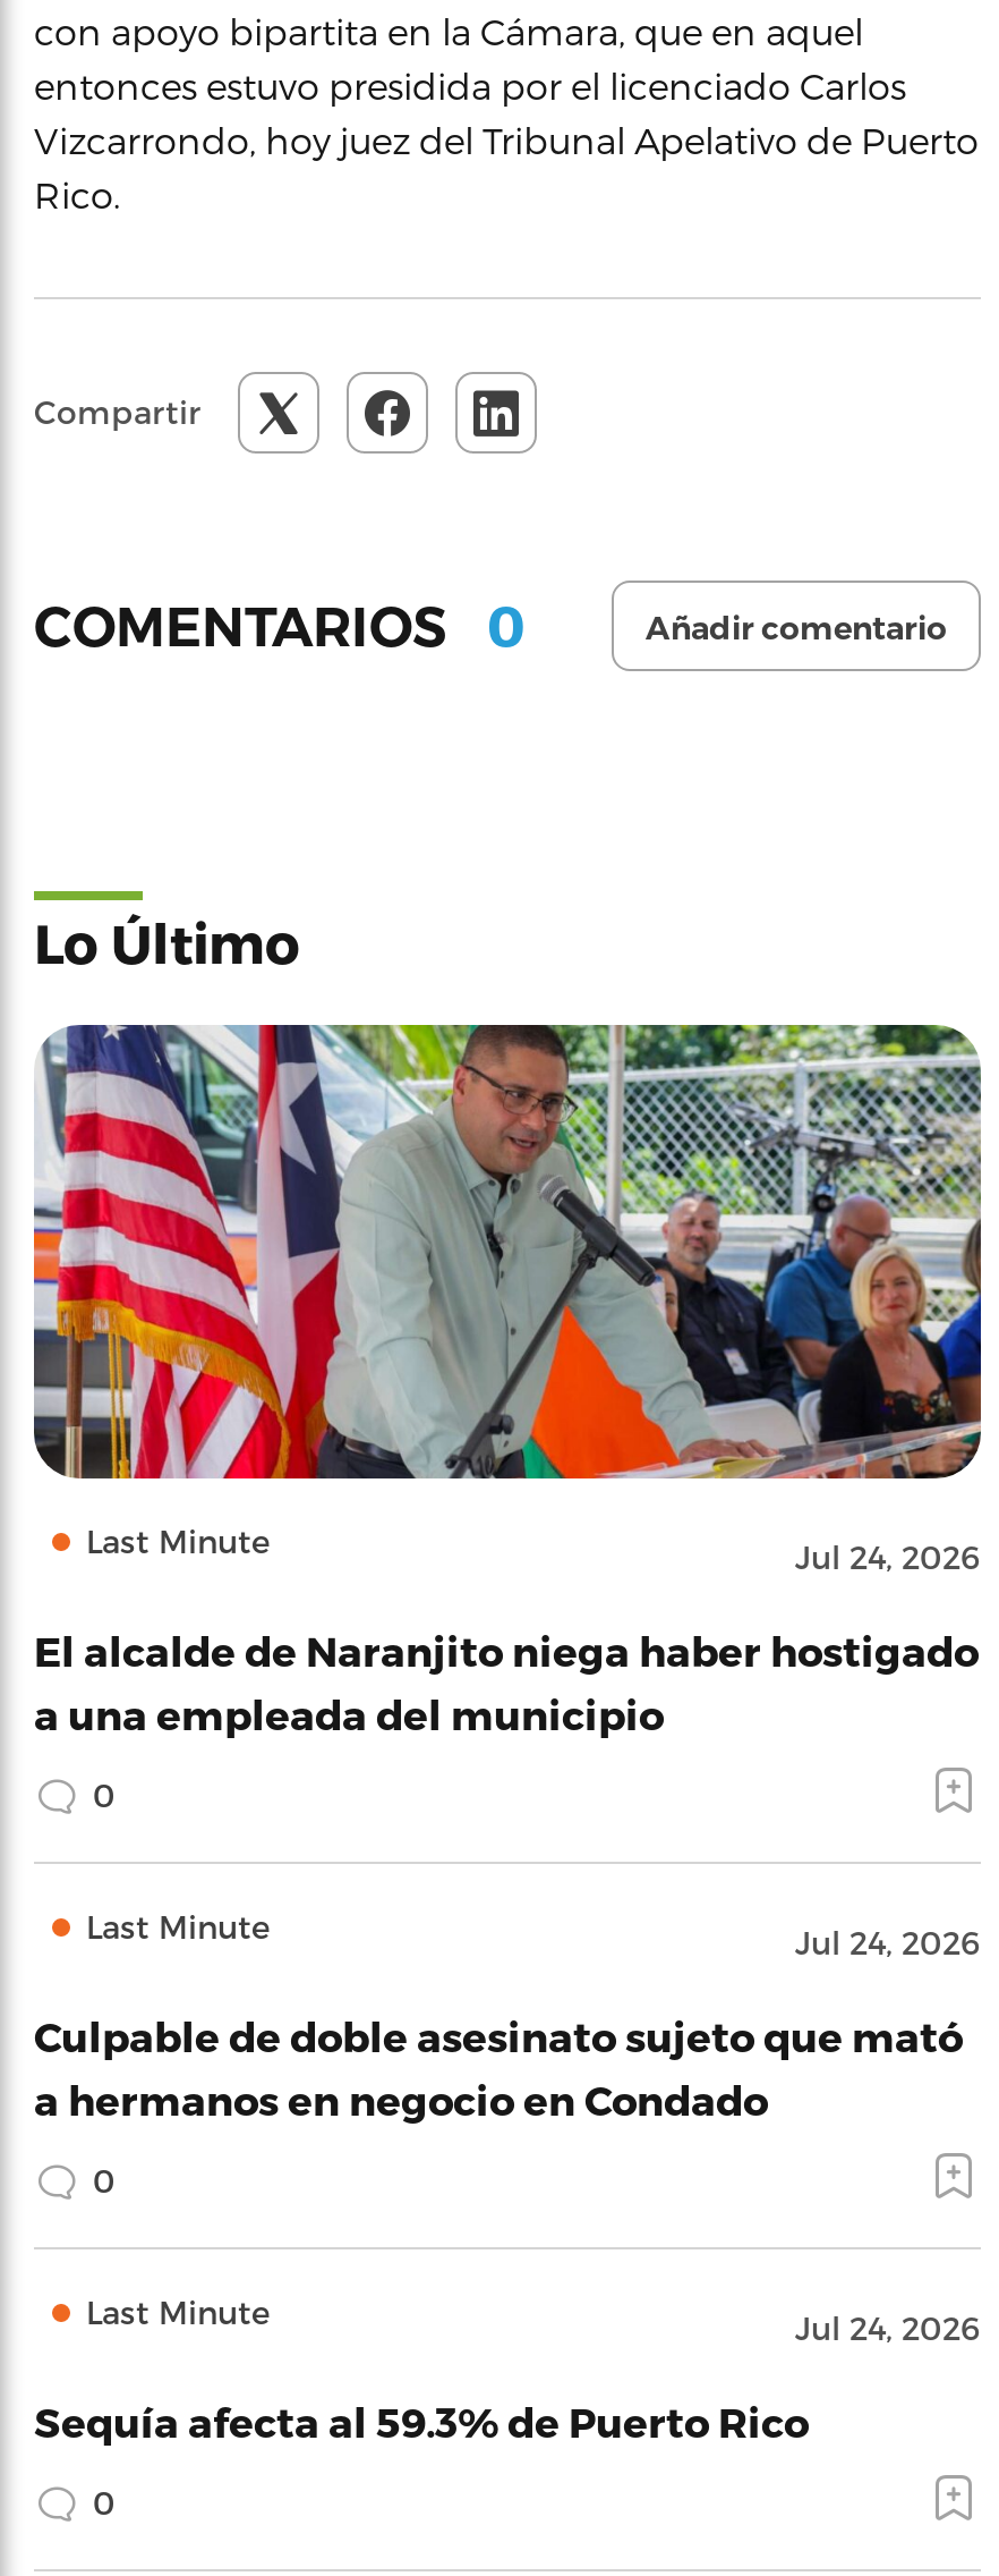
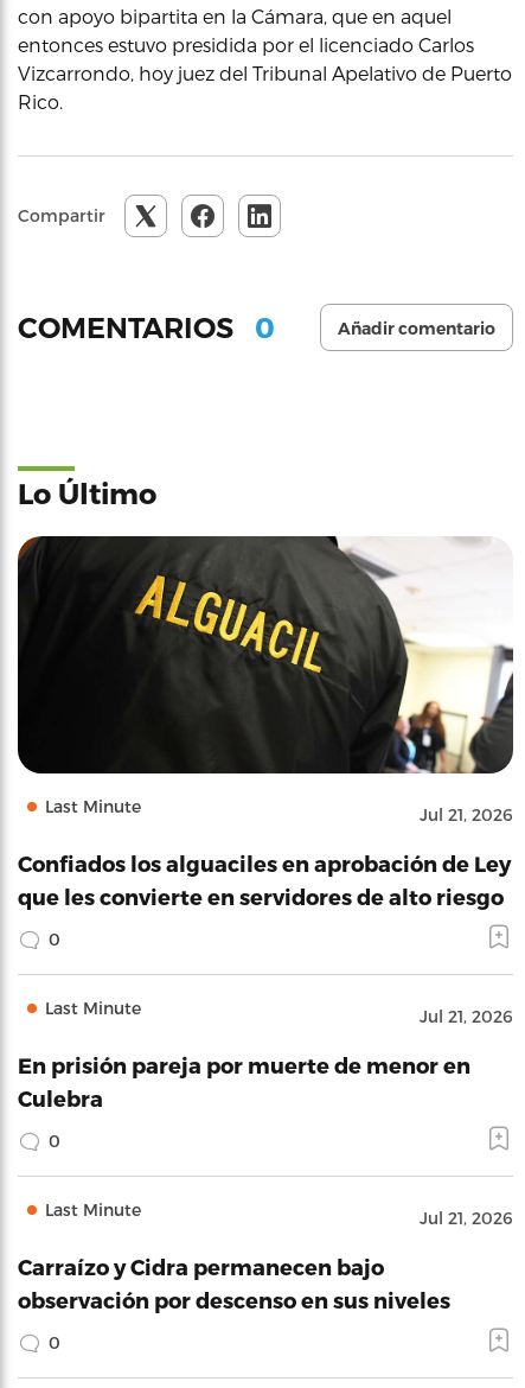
[32,1023,983,1576] [image] | Jul 24, 2026 -> [17,535,513,824] [image] | Jul 21, 2026
[34,1626,979,1737] El alcalde de Naranjito niega haber hostigado | a una empleada del municipio -> [18,851,511,909] Confiados los alguaciles en aprobación de Ley | que les convierte en servidores de alto riesgo
[795,1923,981,1961] Jul 24, 2026 -> [420,1006,513,1026] Jul 21, 2026
[34,2011,963,2122] Culpable de doble asesinato sujeto que mató | a hermanos en negocio en Condado -> [18,1052,470,1110] En prisión pareja por muerte de menor en | Culebra
[795,2308,981,2347] Jul 24, 2026 -> [420,1208,513,1228] Jul 21, 2026
[34,2397,809,2444] Sequía afecta al 59.3% de Puerto Rico -> [18,1254,450,1312] Carraízo y Cidra permanecen bajo | observación por descenso en sus niveles

